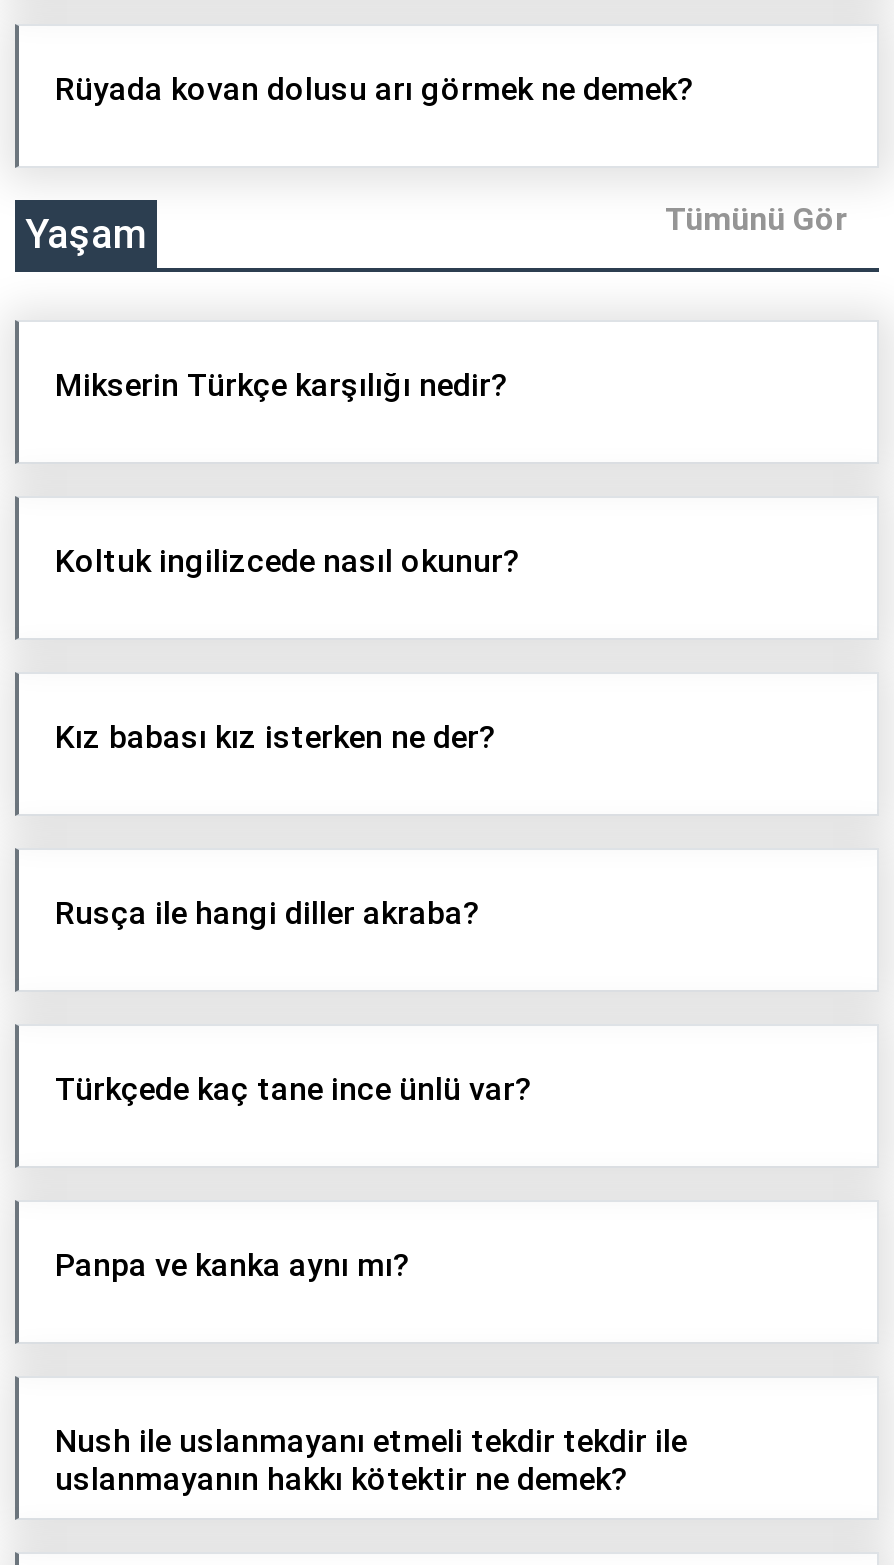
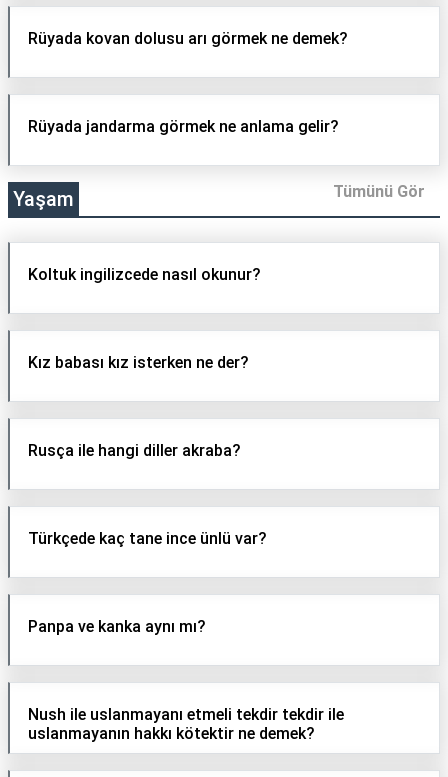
none -> [28,117,339,136] Rüyada jandarma görmek ne anlama gelir?
moved [25,201,849,259] -> [13,182,425,211]: Yaşam | Tümünü Gör
[55,367,509,405] Mikserin Türkçe karşılığı nedir? -> none

